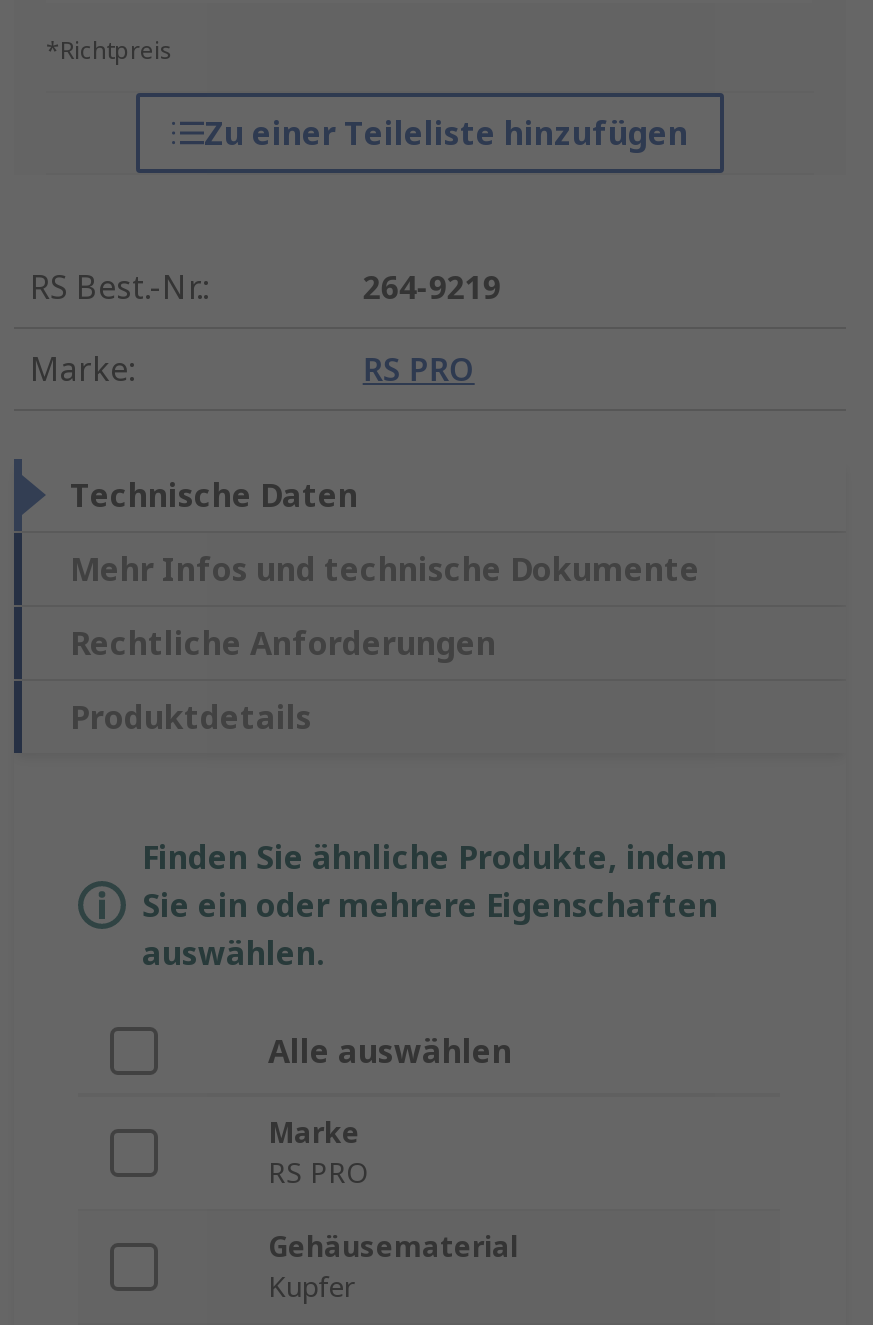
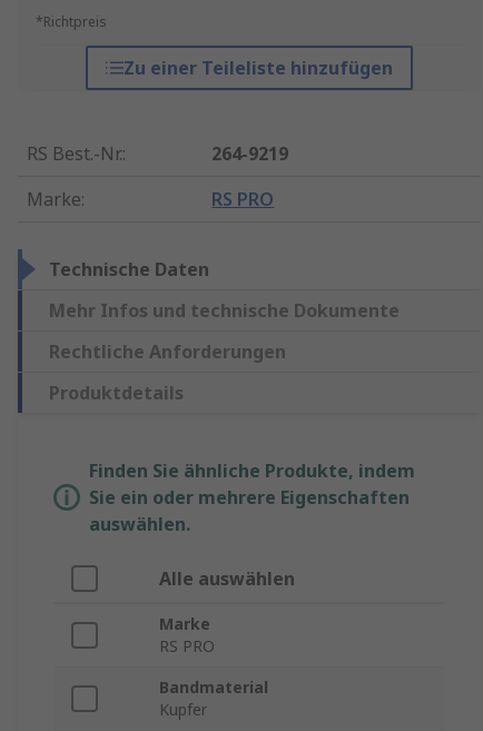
[268,1228,518,1266] Gehäusematerial -> [159,677,268,698] Bandmaterial

